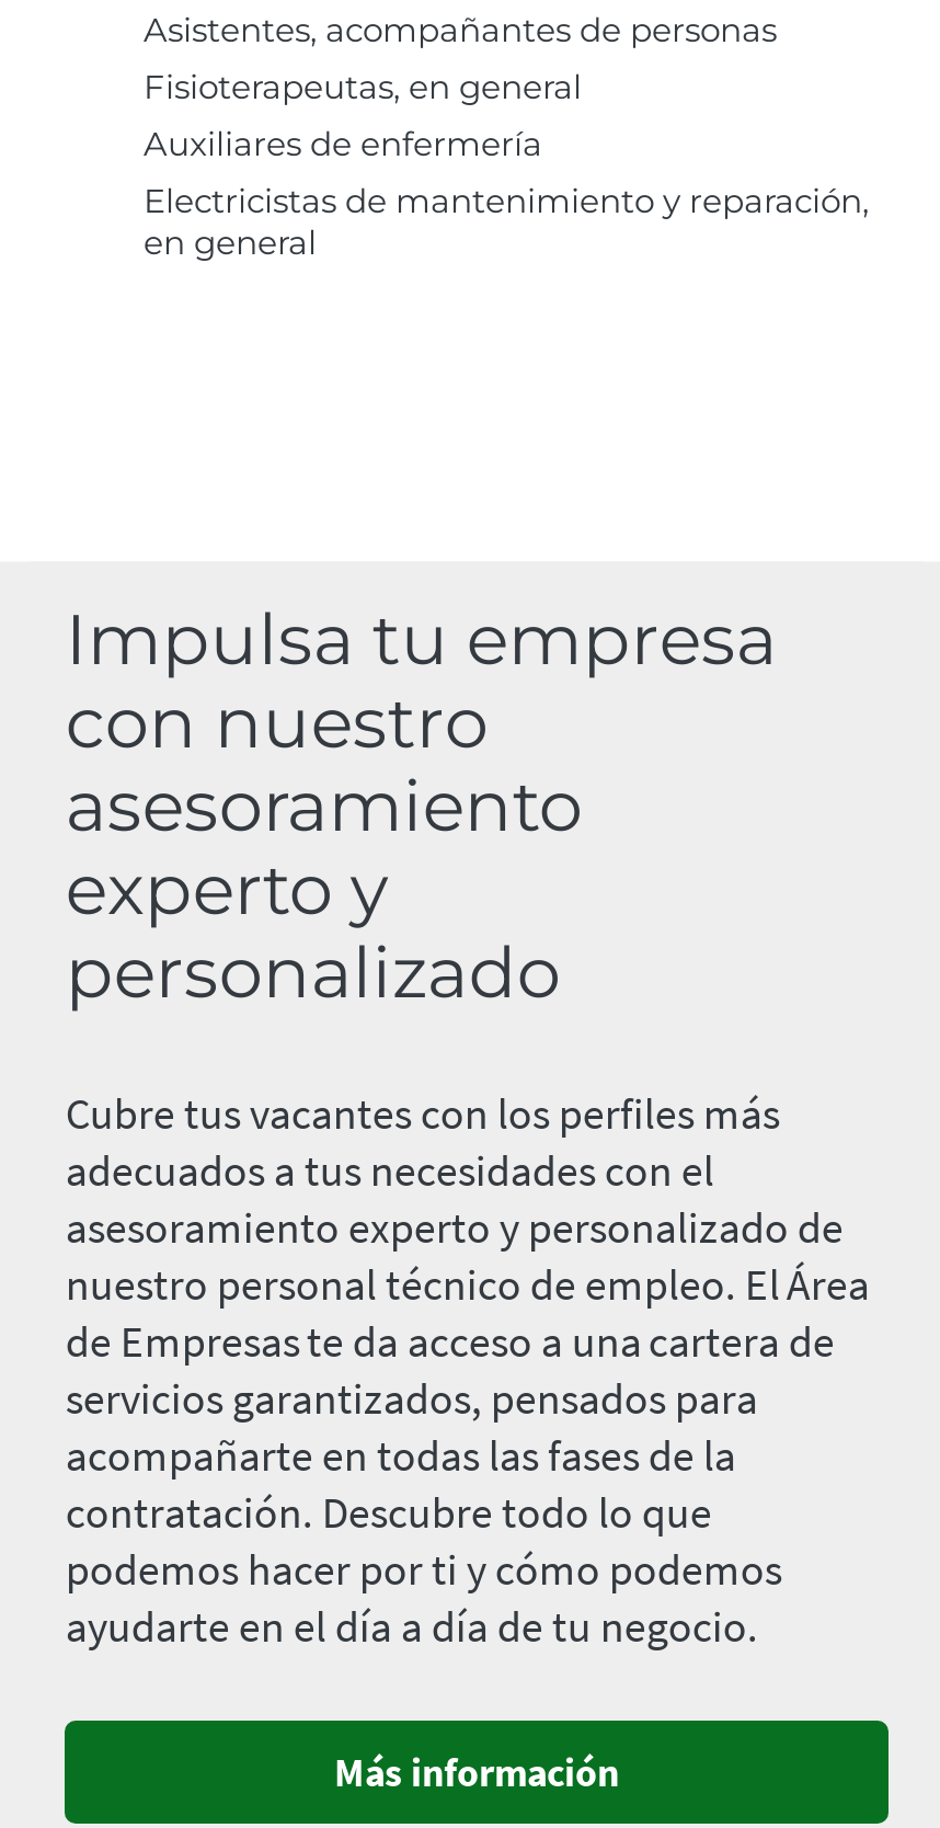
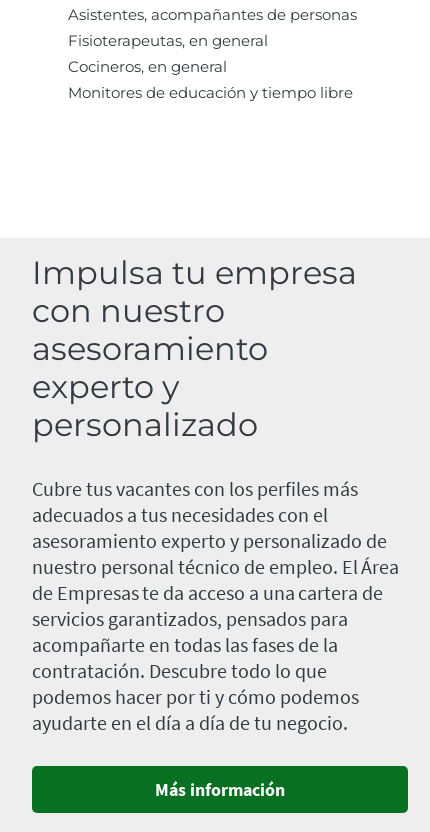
[144,123,869,264] Auxiliares de enfermería | Electricistas de mantenimiento y reparación, | en general -> [68,57,353,102] Cocineros, en general | Monitores de educación y tiempo libre

